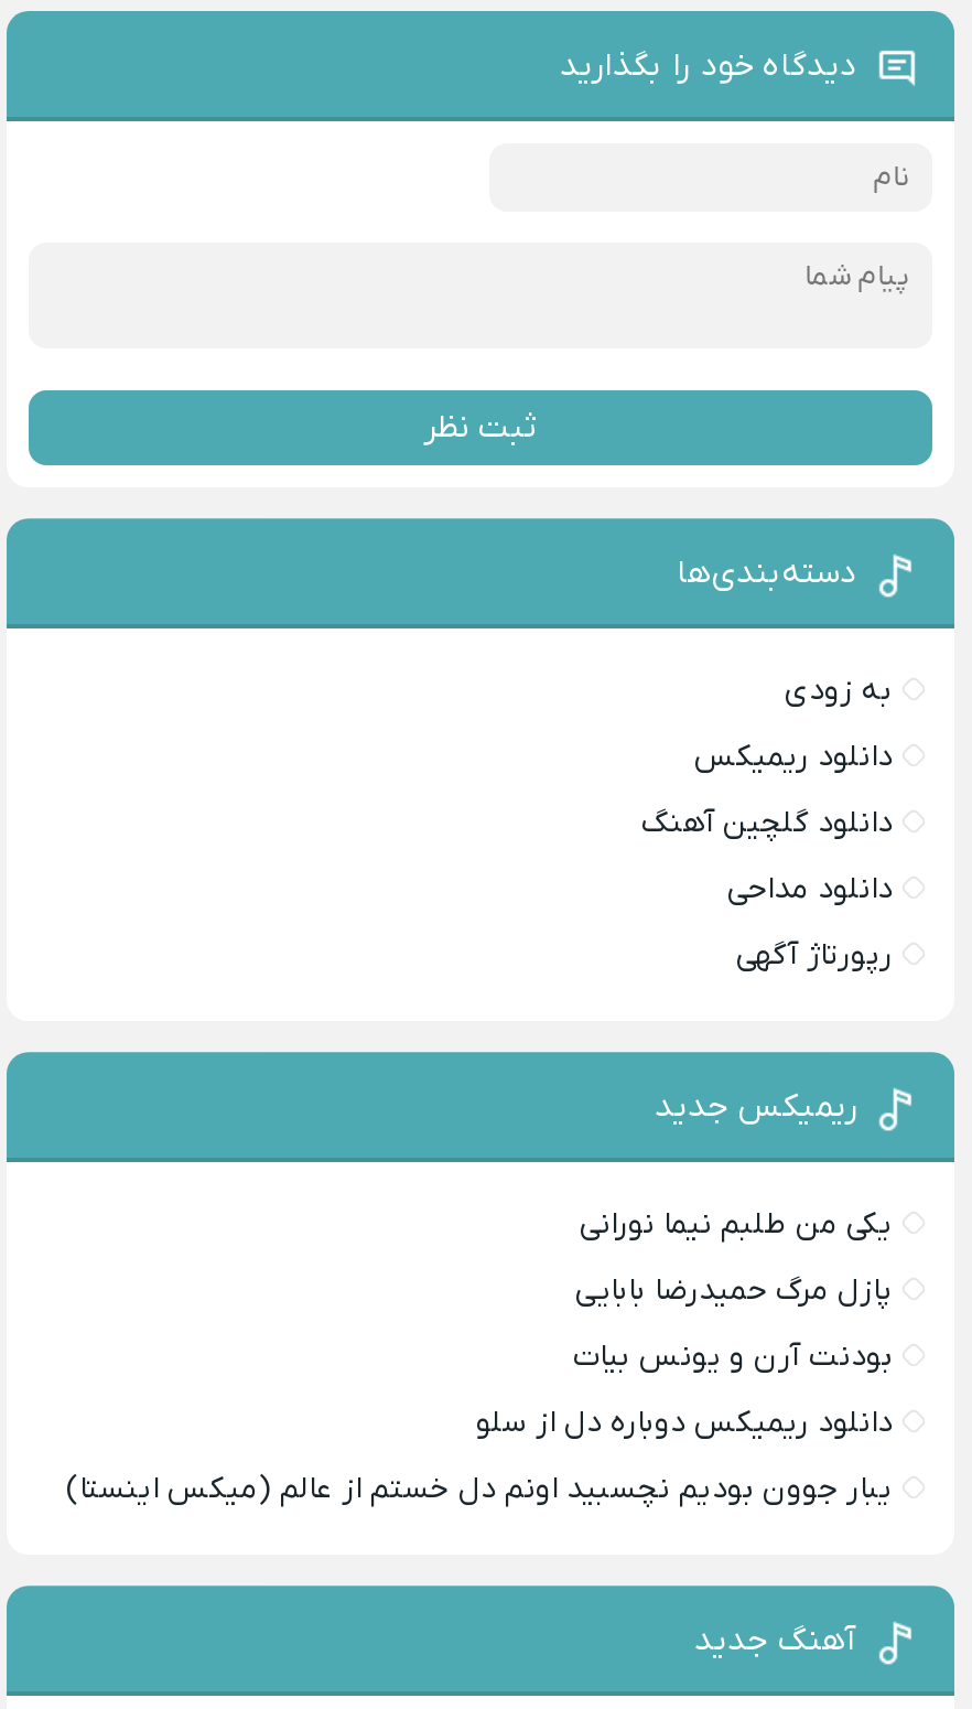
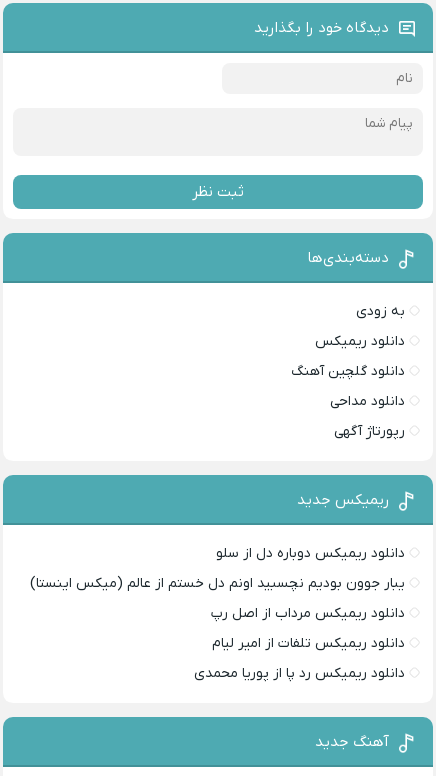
[573,1204,893,1378] یکی من طلبم نیما نورانی | پازل مرگ حمیدرضا بابایی | بودنت آرن و یونس بیات -> none
moved [66,1403,893,1511] -> [30,544,405,593]: دانلود ریمیکس دوباره دل از سلو | یبار جوون بودیم نچسبید اونم دل خستم از عالم (میکس اینستا)
none -> [194,604,405,683] دانلود ریمیکس مرداب از اصل رپ | دانلود ریمیکس تلفات از امیر لیام | دانلود ریمیکس رد پا از پوریا محمدی

